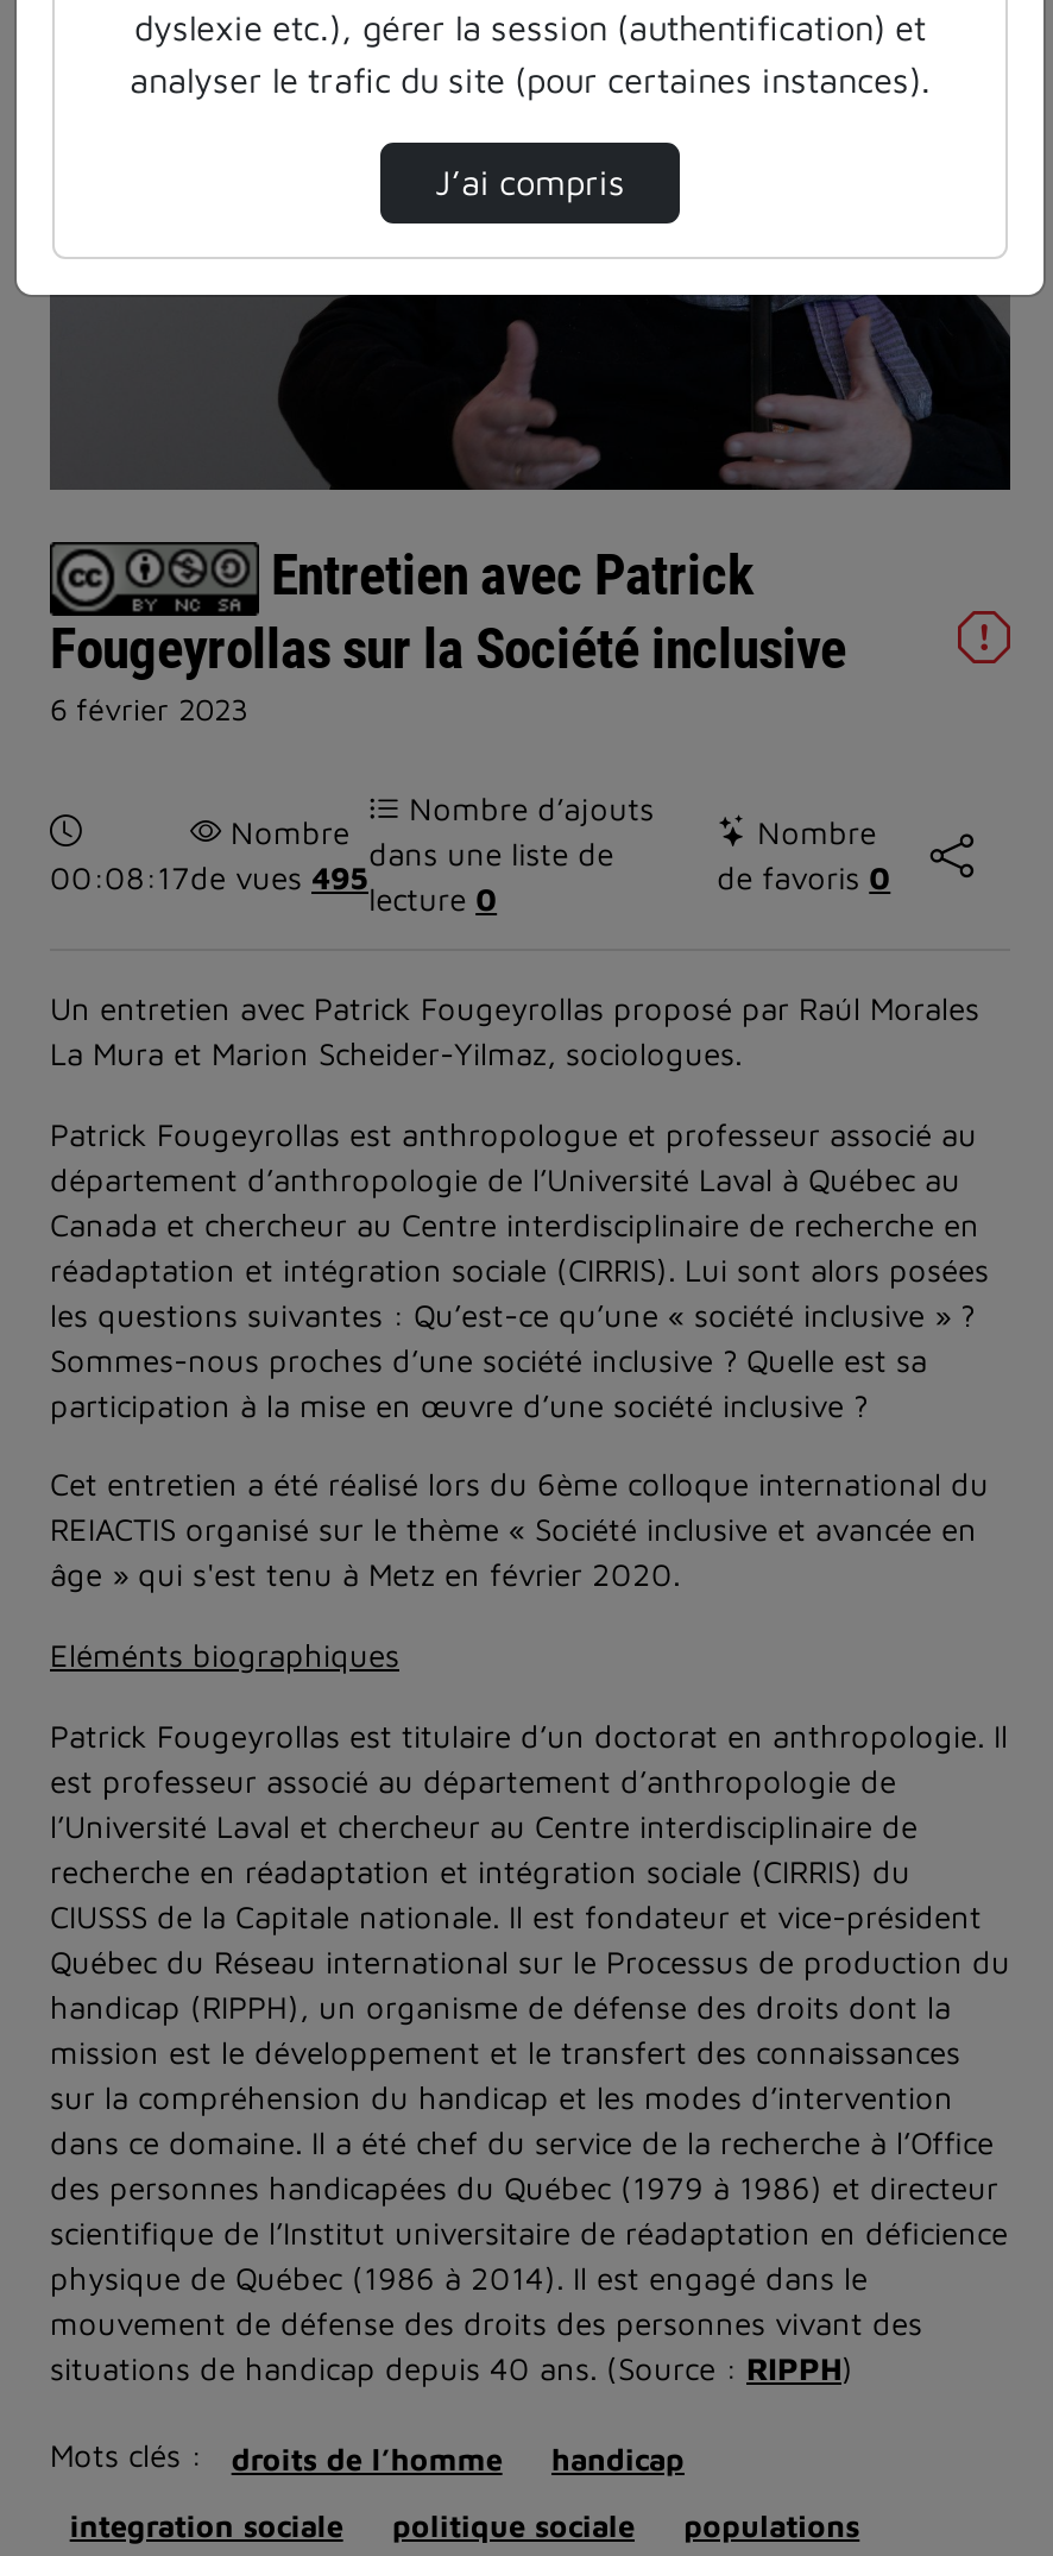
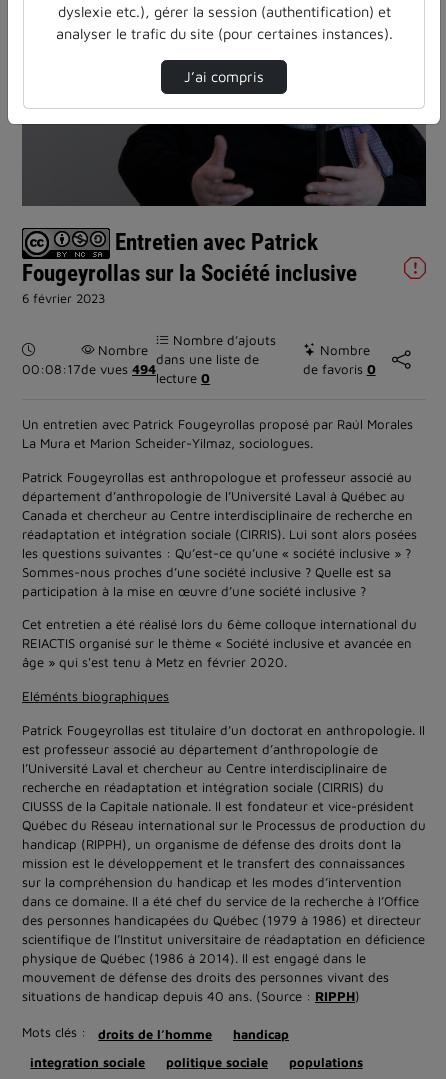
[50,858,368,896] 00:08:17 de vues 495 -> [22,361,156,377] 00:08:17 de vues 494

